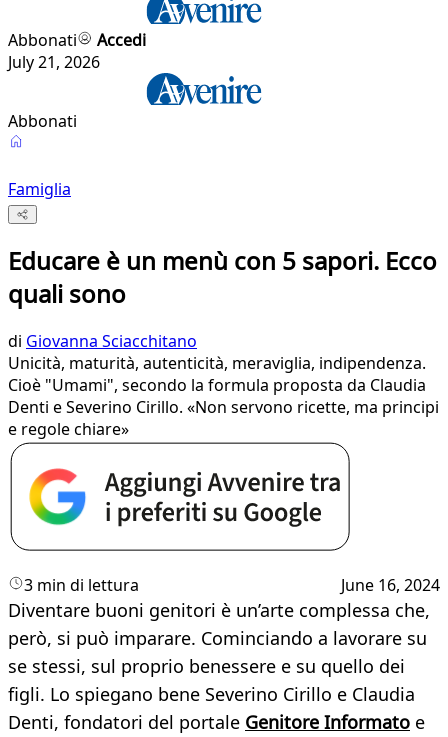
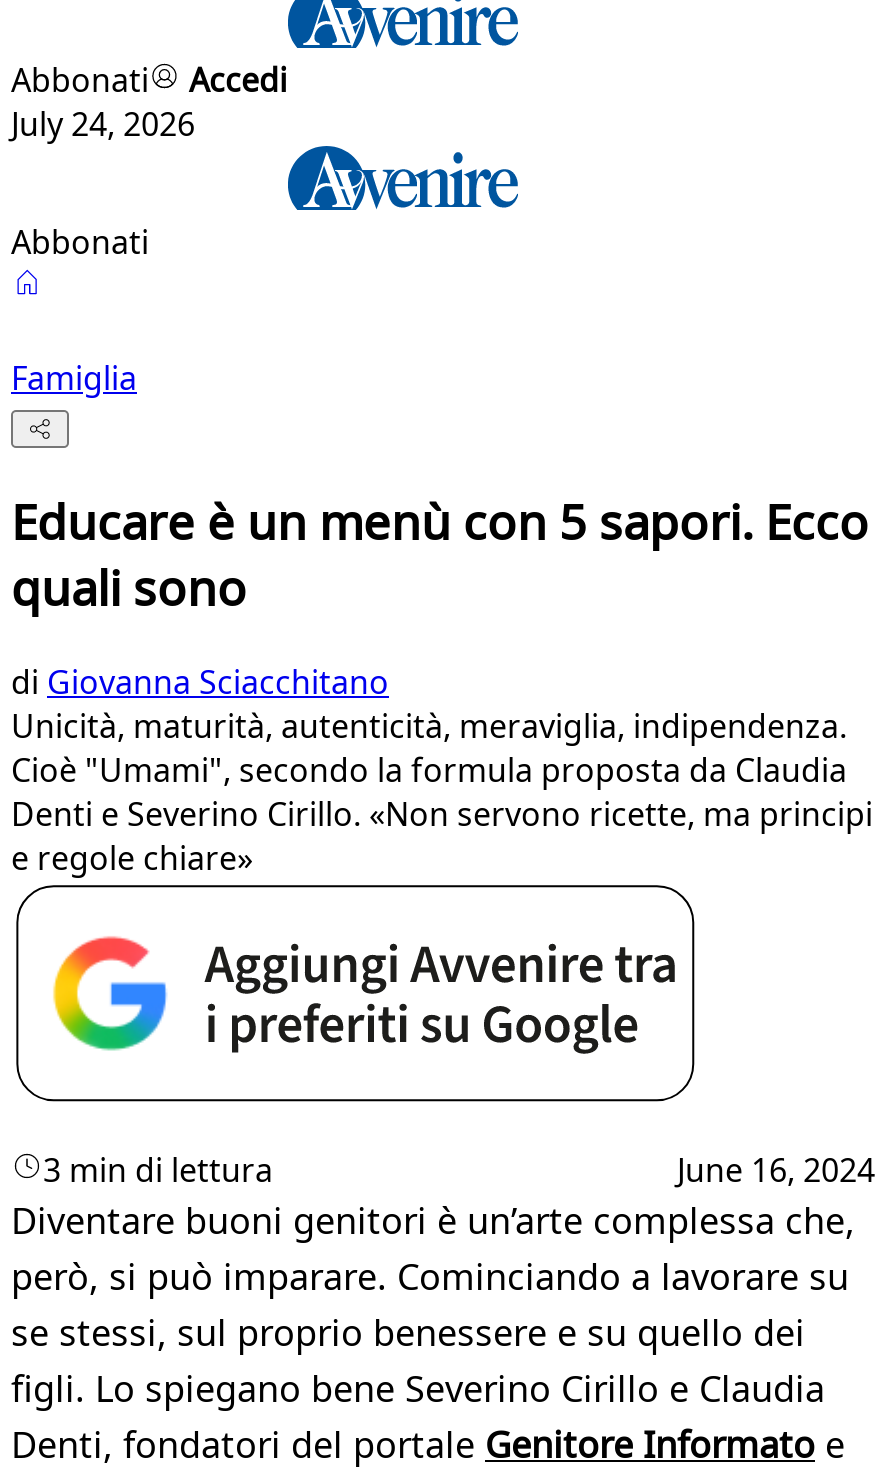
[8,51,100,73] July 21, 2026 -> [11,102,195,146] July 24, 2026

